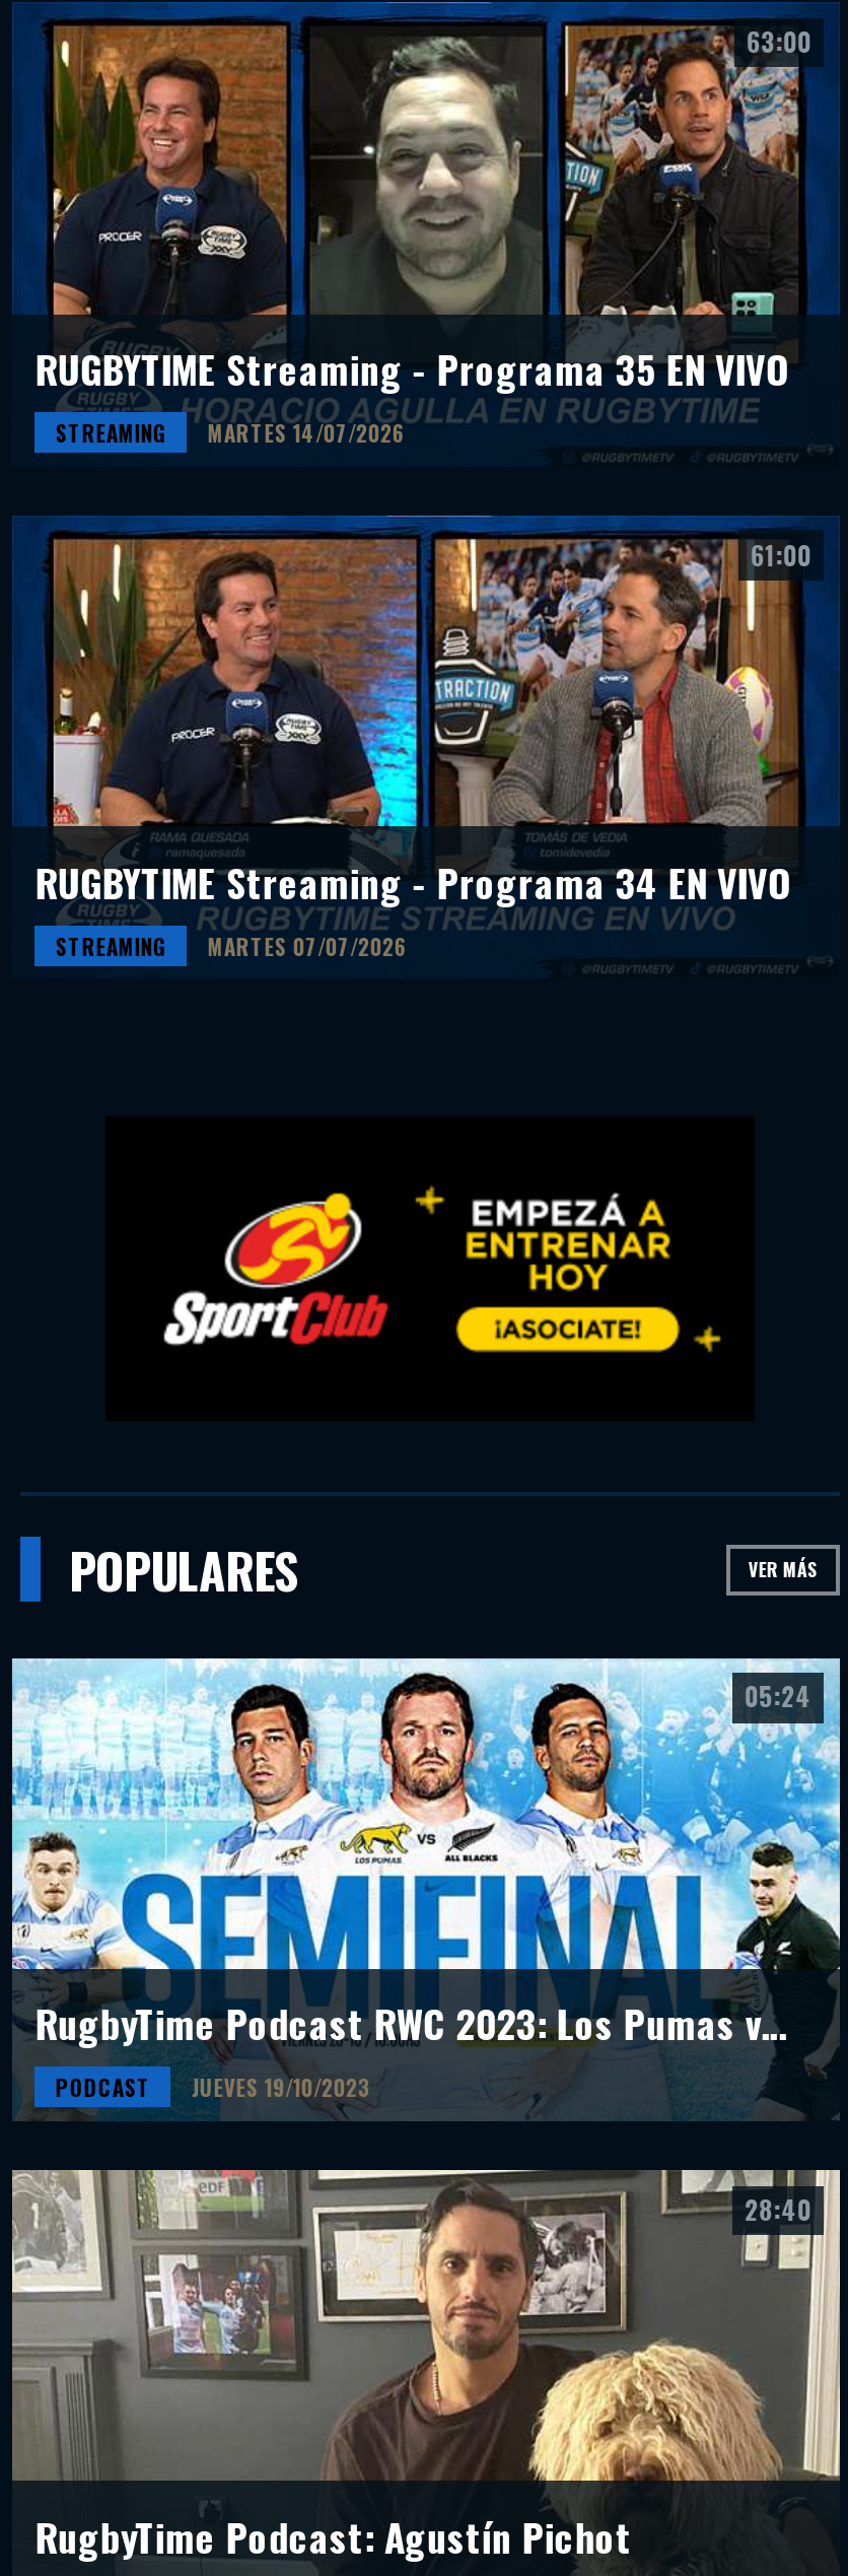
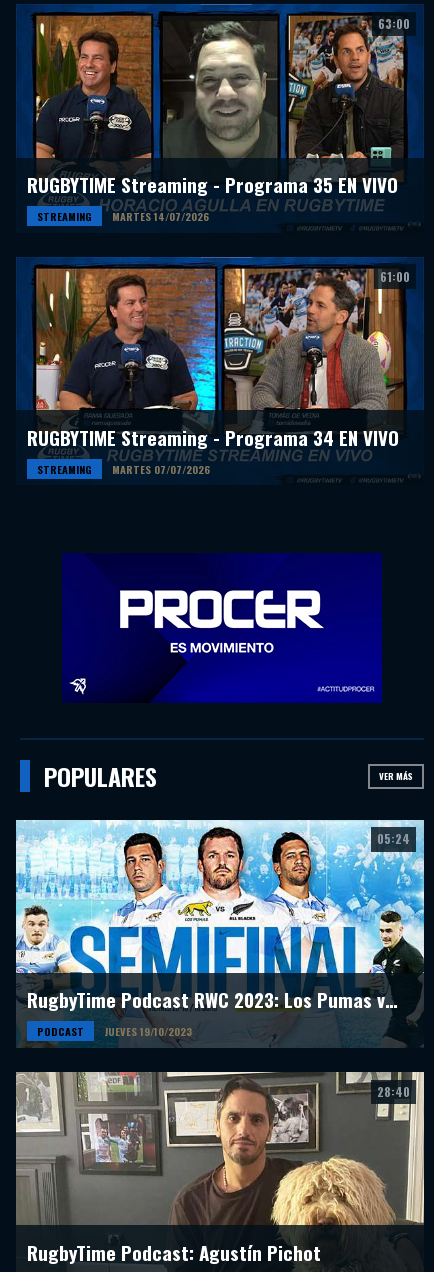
[105,1116,755,1421] [image] -> [62,553,383,704] [image]

